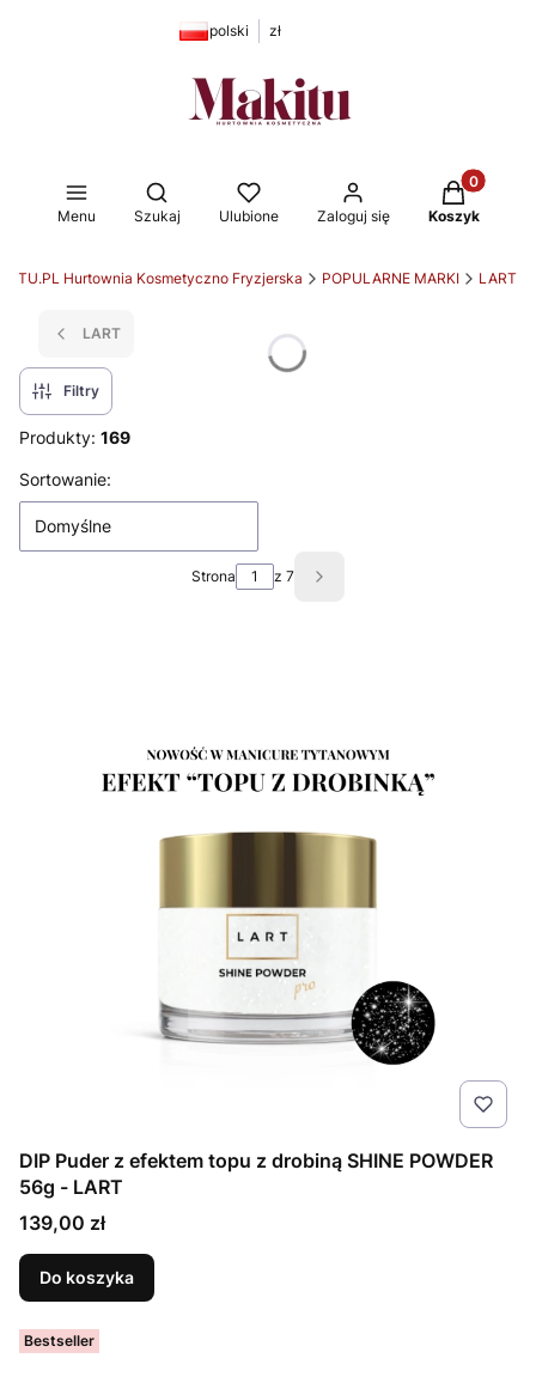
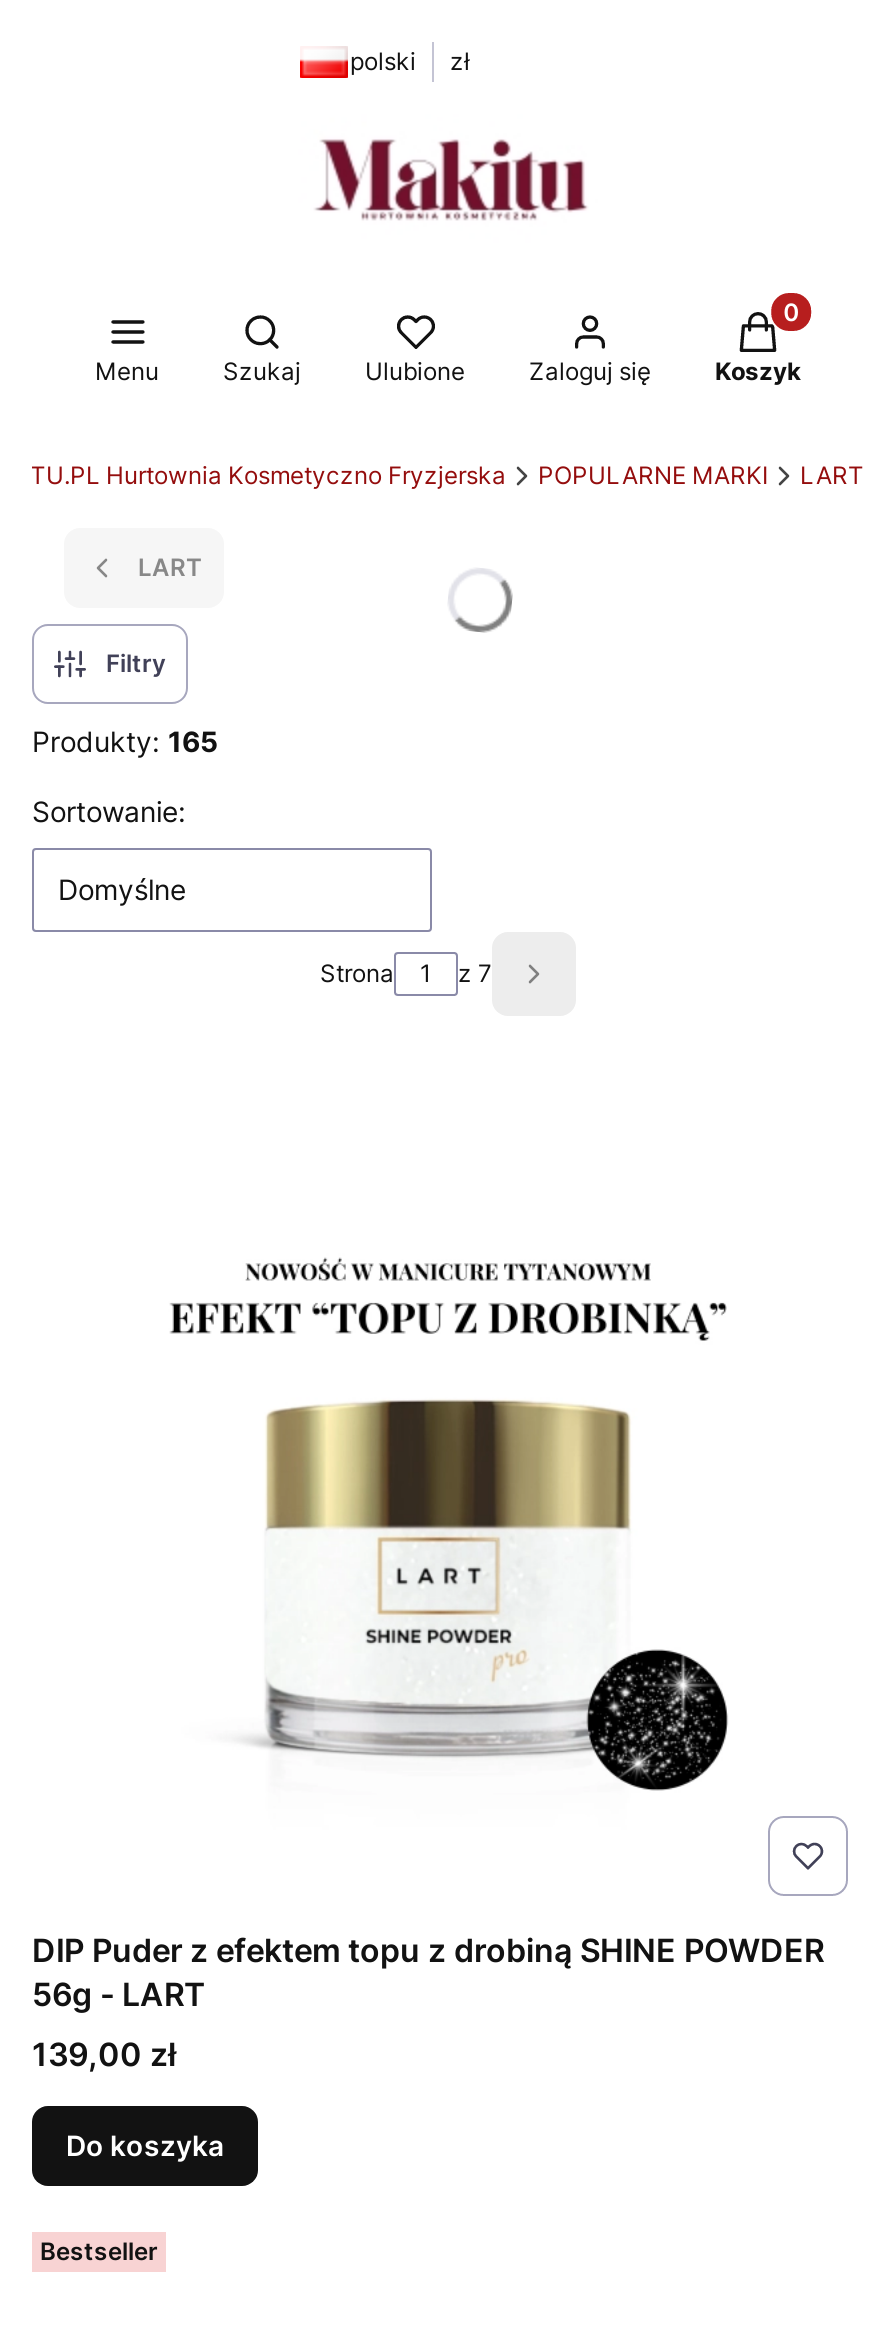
[19,427,130,447] Produkty: 169 -> [32,724,218,758] Produkty: 165

